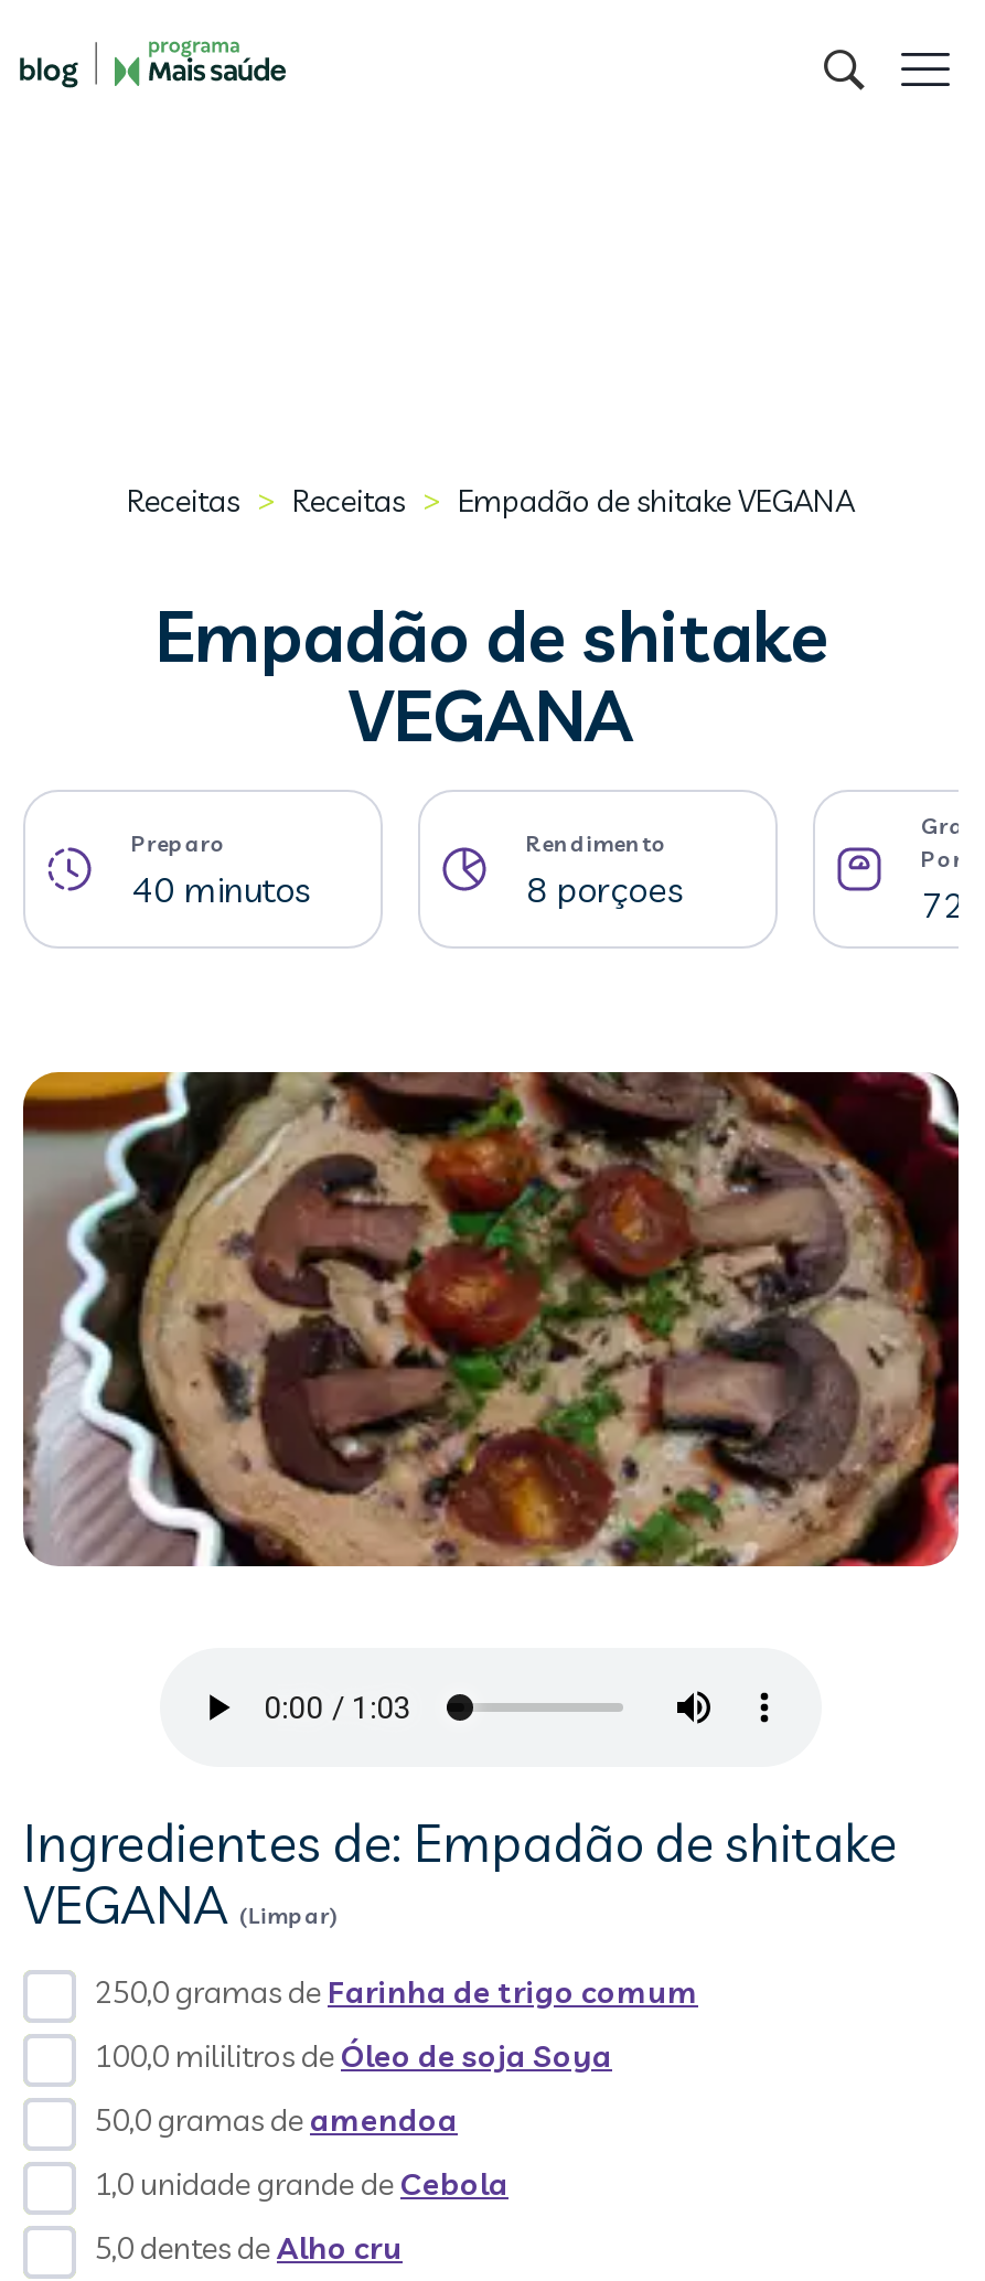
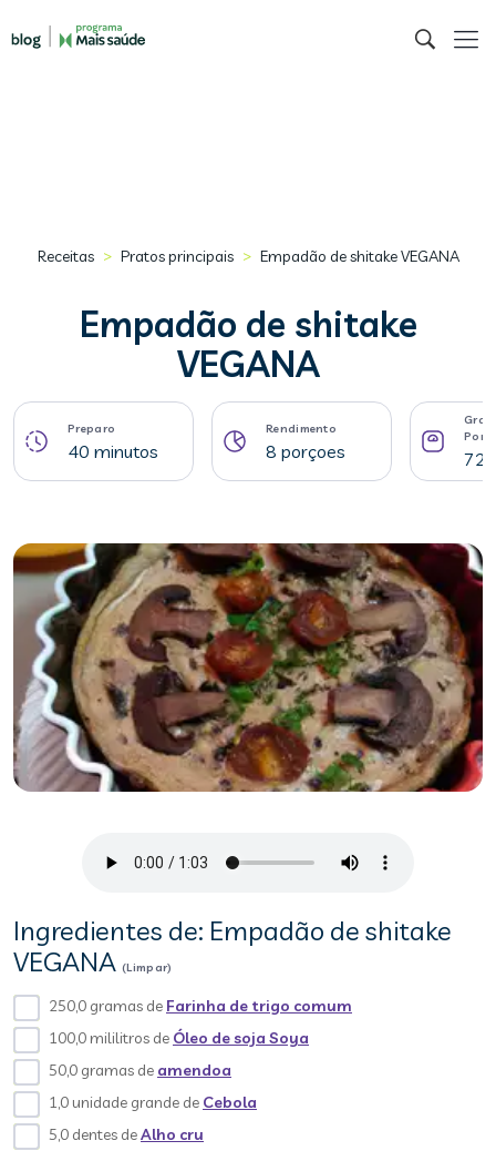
[127,479,855,521] Receitas > Receitas > Empadão de shitake VEGANA -> [37,245,459,266] Receitas > Pratos principais > Empadão de shitake VEGANA

